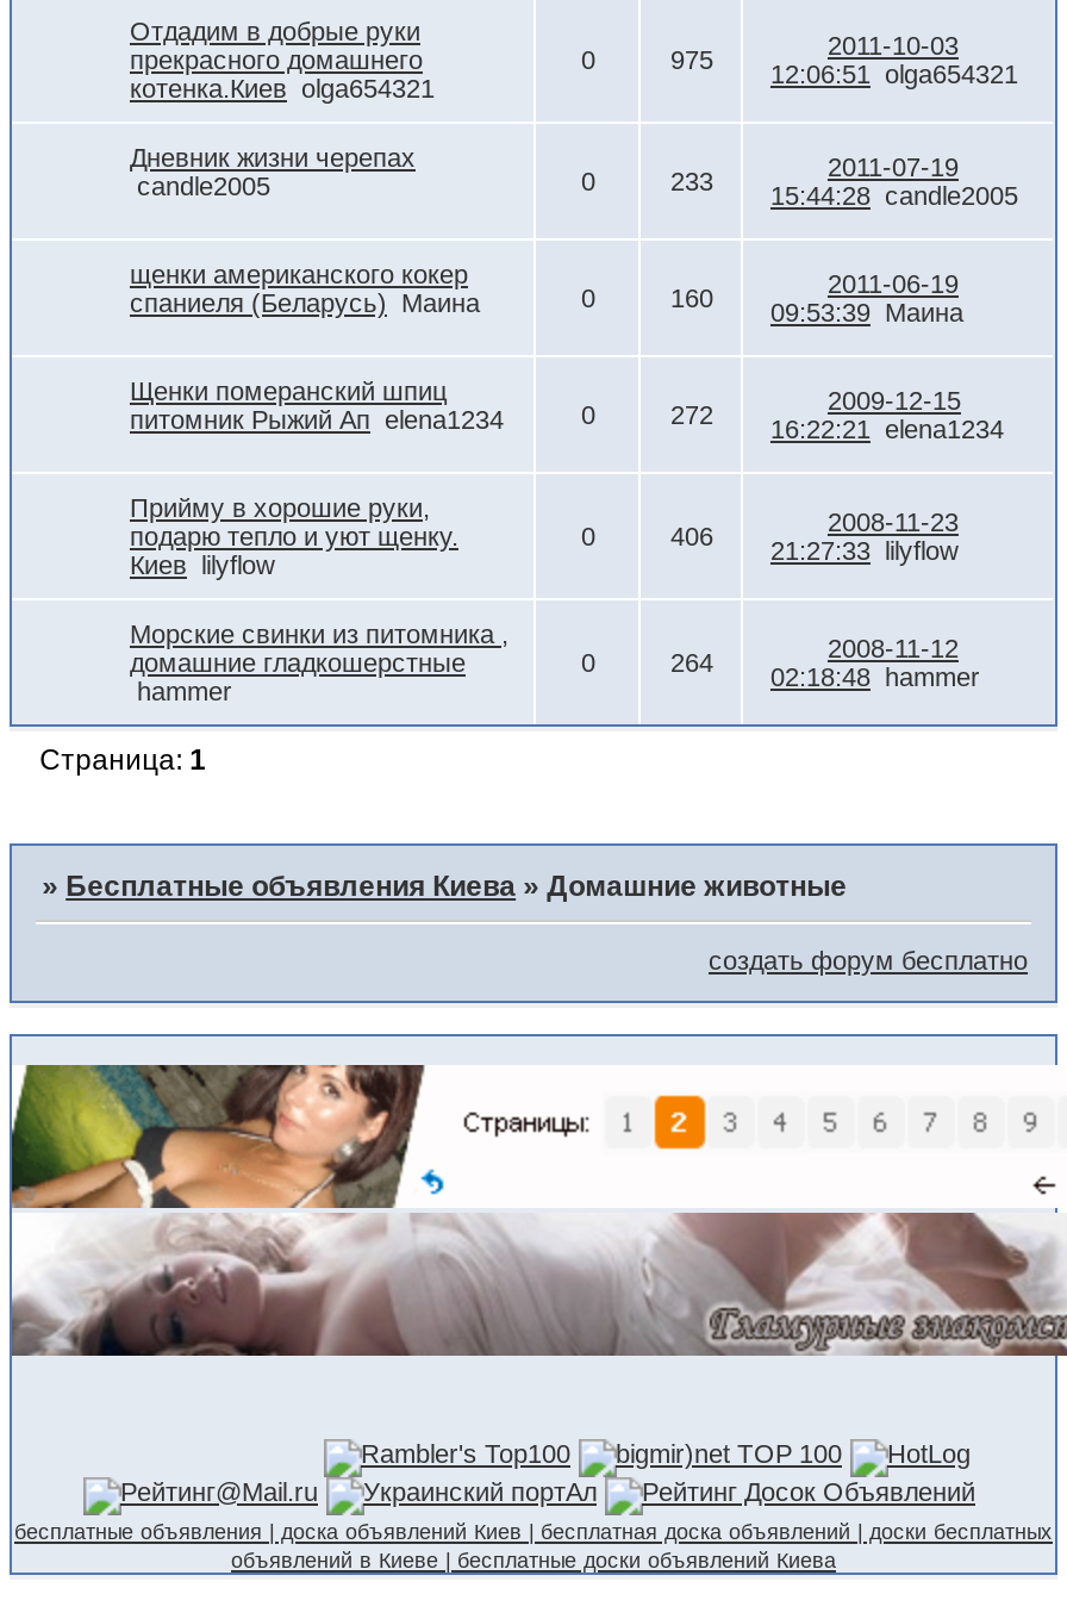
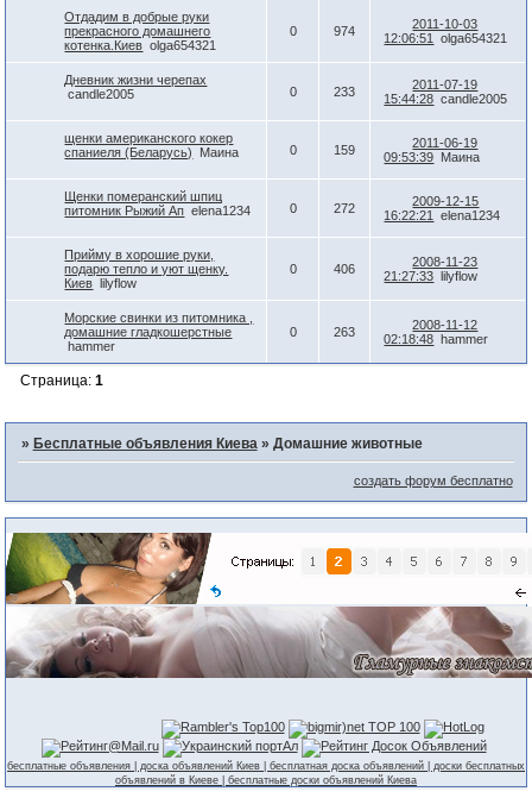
[670,45,1018,88] 975 12:06:51 olga654321 -> [334,24,508,45] 974 12:06:51 olga654321
[670,284,963,326] 160 09:53:39 Маина -> [334,143,480,164] 159 09:53:39 Маина
[670,648,980,691] 264 02:18:48 hammer -> [334,325,489,346] 263 02:18:48 hammer

